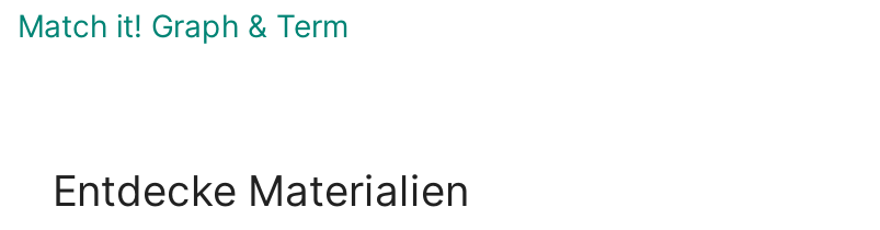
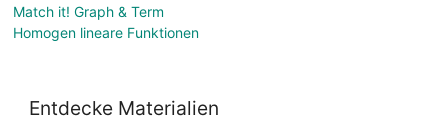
none -> [13,24,199,41] Homogen lineare Funktionen

